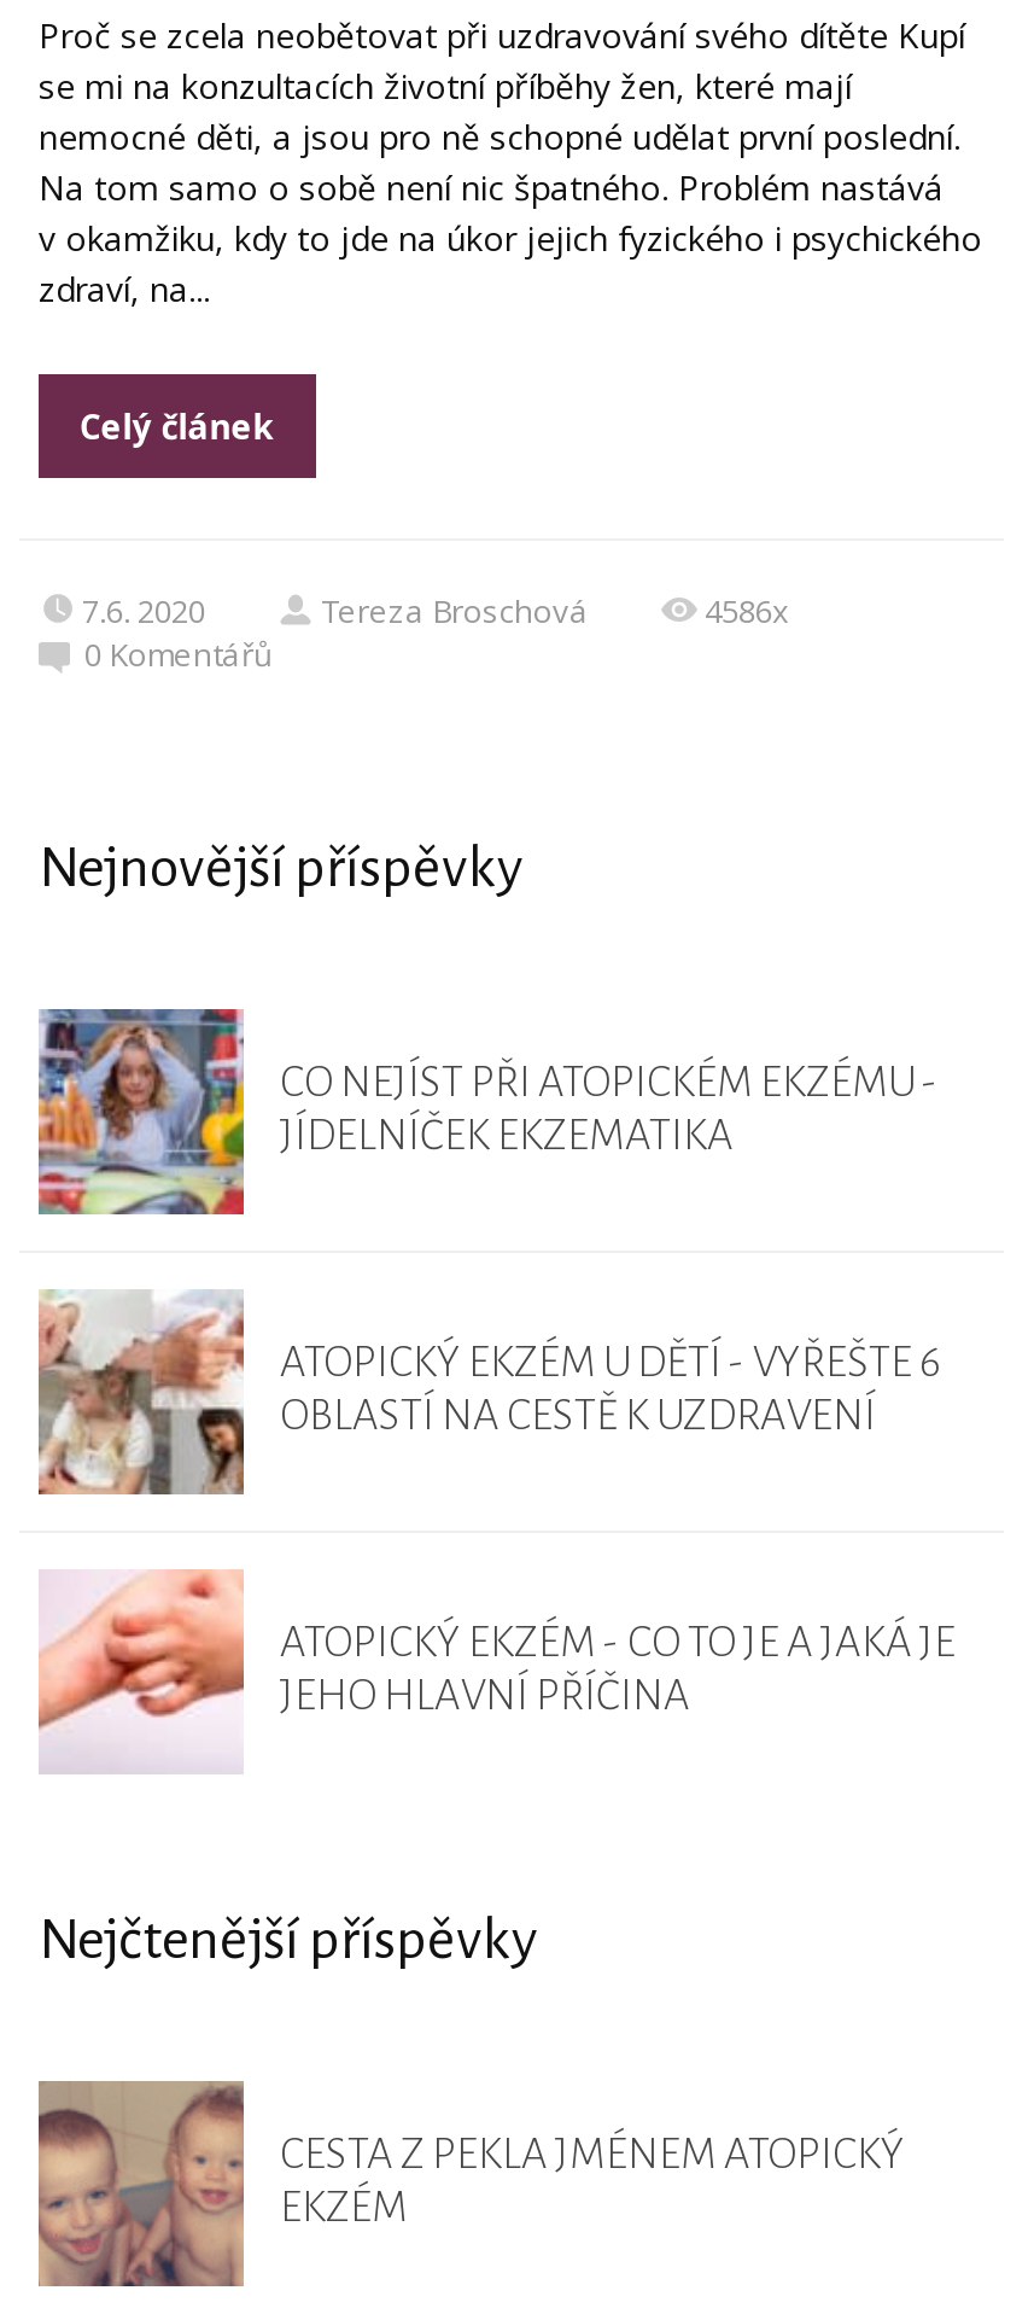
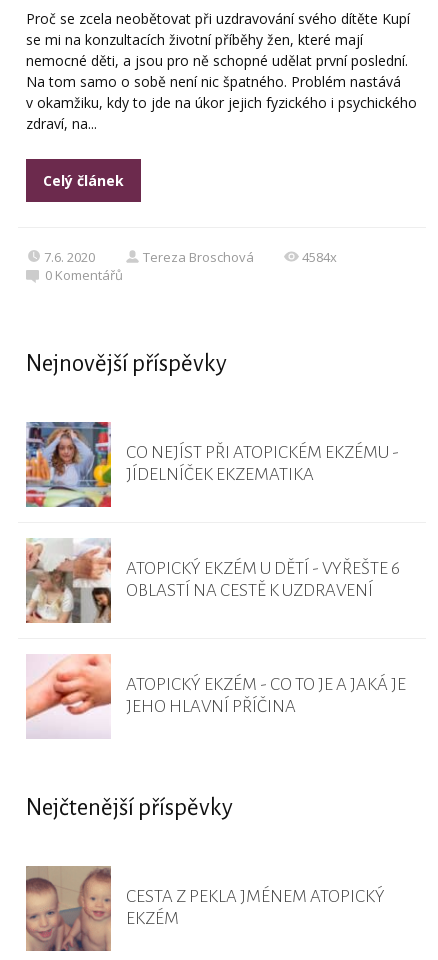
[705,588,789,631] 4586x -> [302,247,337,265] 4584x

